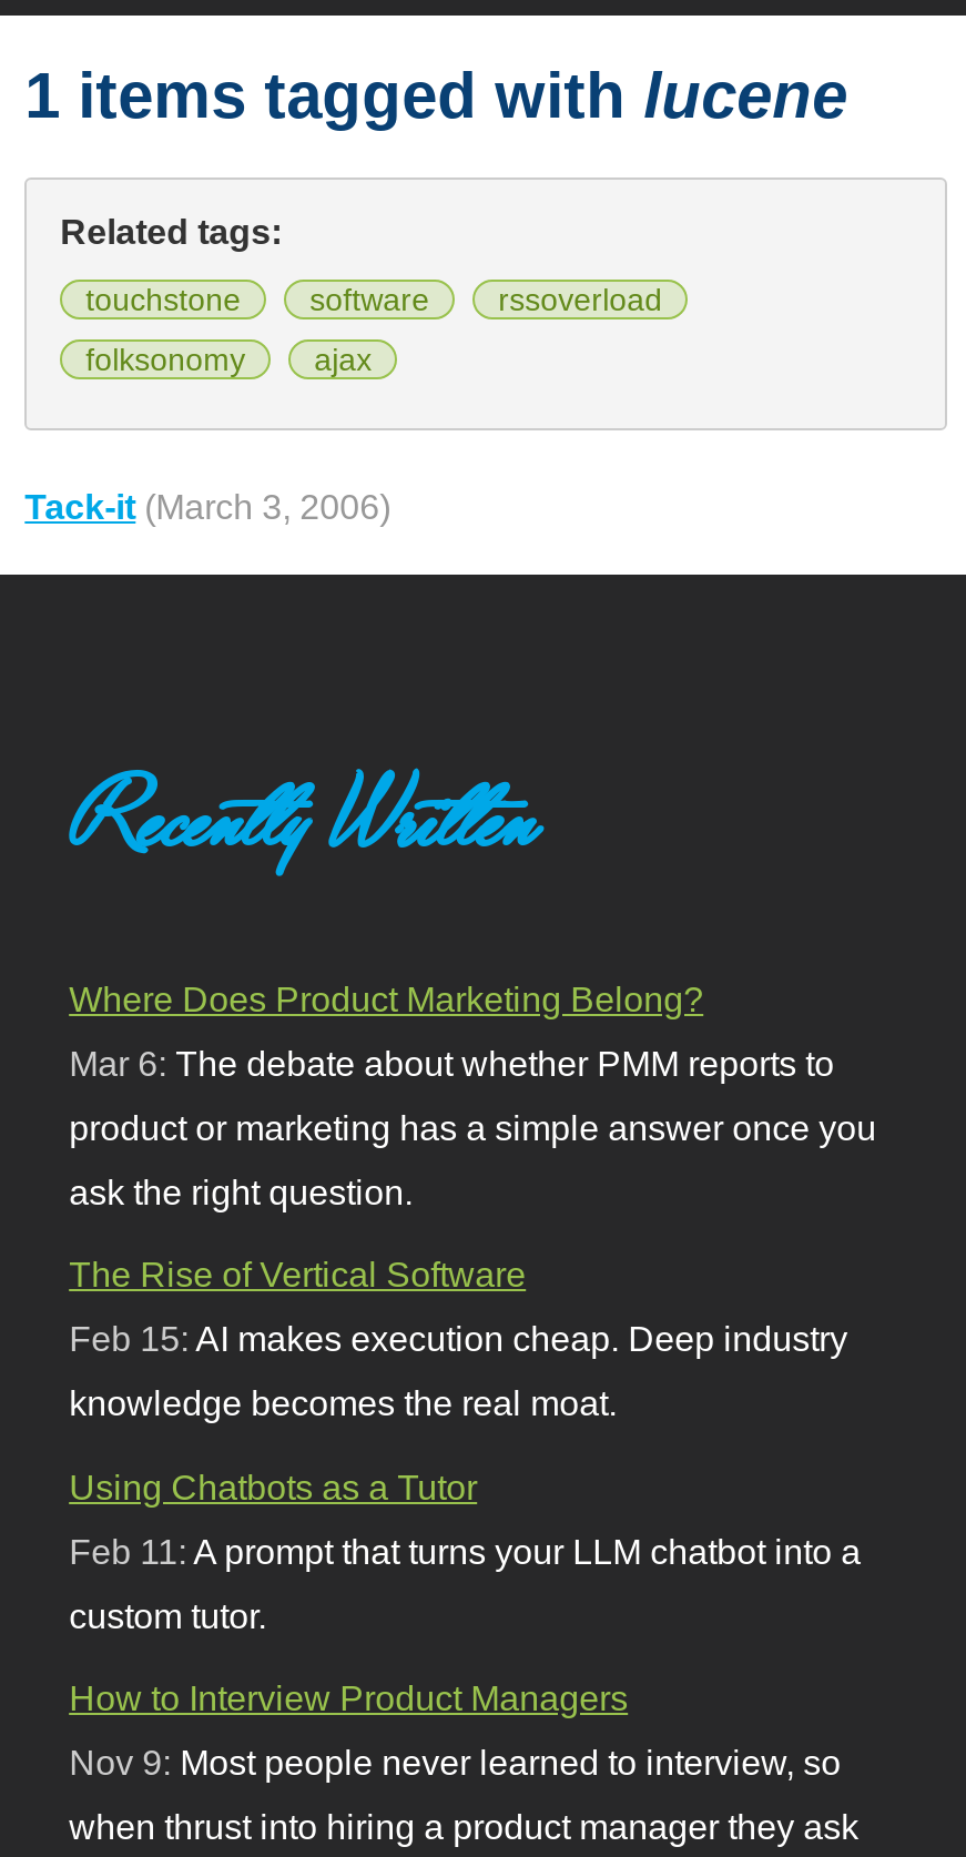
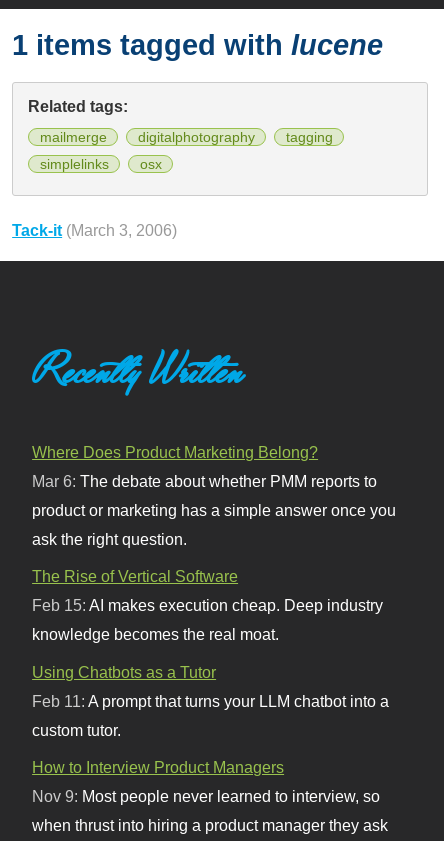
[86,282,663,318] touchstone | software | rssoverload -> [40,129,333,145] mailmerge | digitalphotography | tagging
[86,342,372,378] folksonomy | ajax -> [40,156,162,172] simplelinks | osx

